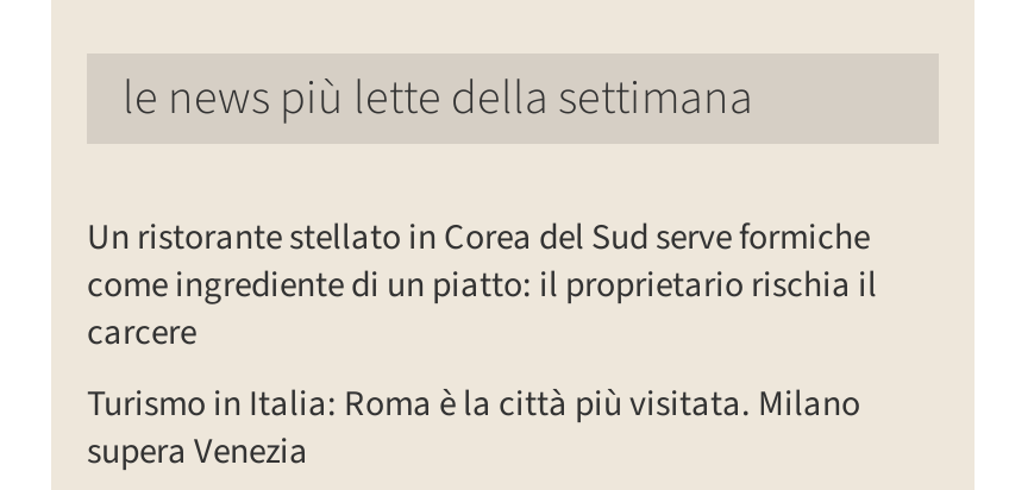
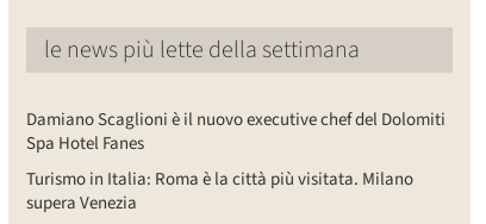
[87,214,877,359] Un ristorante stellato in Corea del Sud serve formiche | come ingrediente di un piatto: il proprietario rischia il | carcere -> [26,108,445,157] Damiano Scaglioni è il nuovo executive chef del Dolomiti | Spa Hotel Fanes

